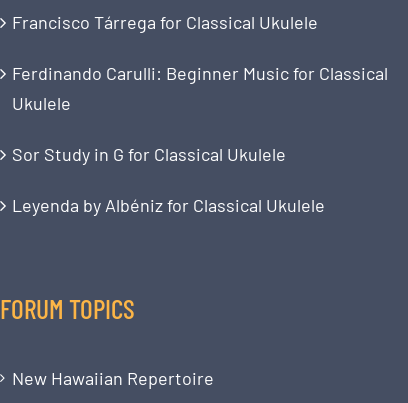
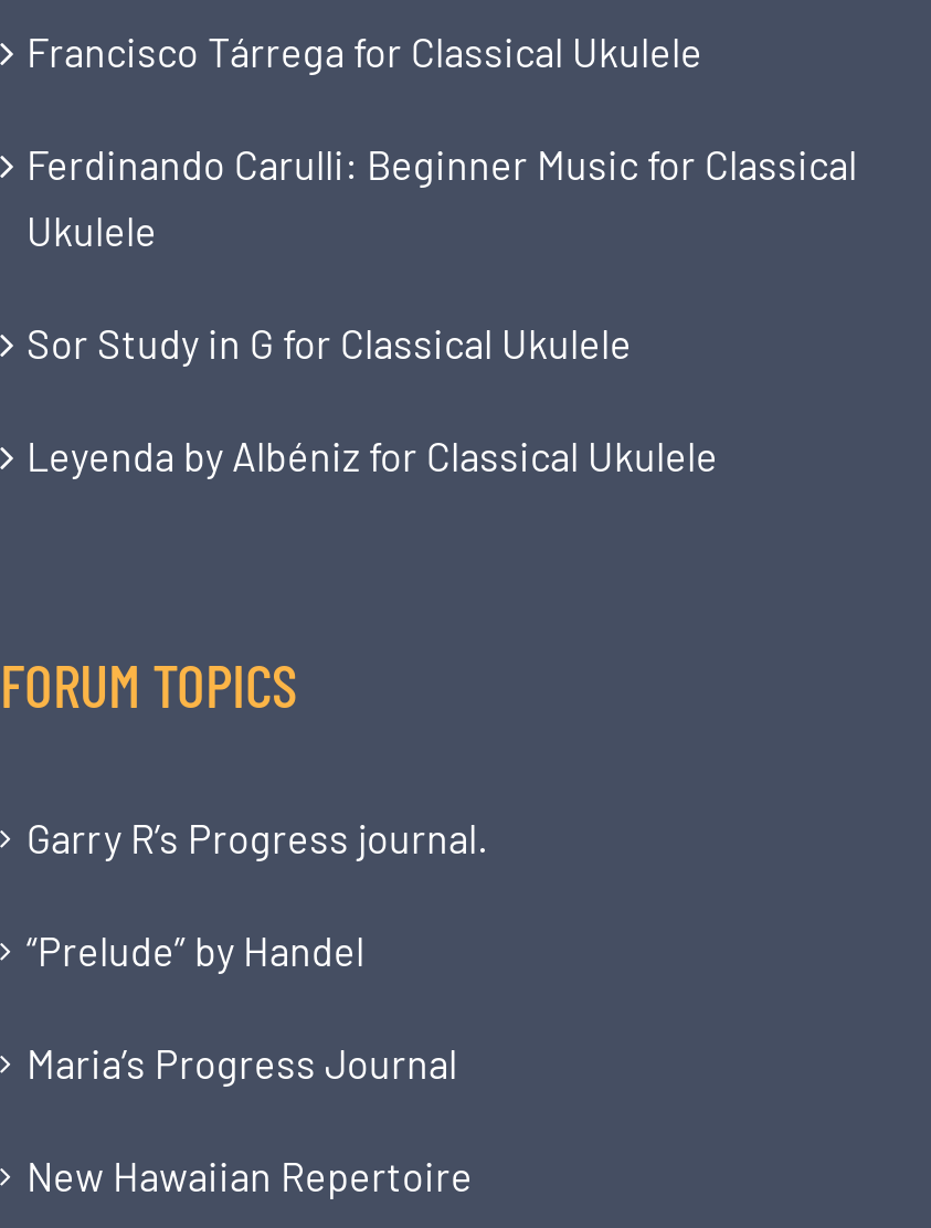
none -> [27,813,488,1086] Garry R’s Progress journal. | “Prelude” by Handel | Maria’s Progress Journal

